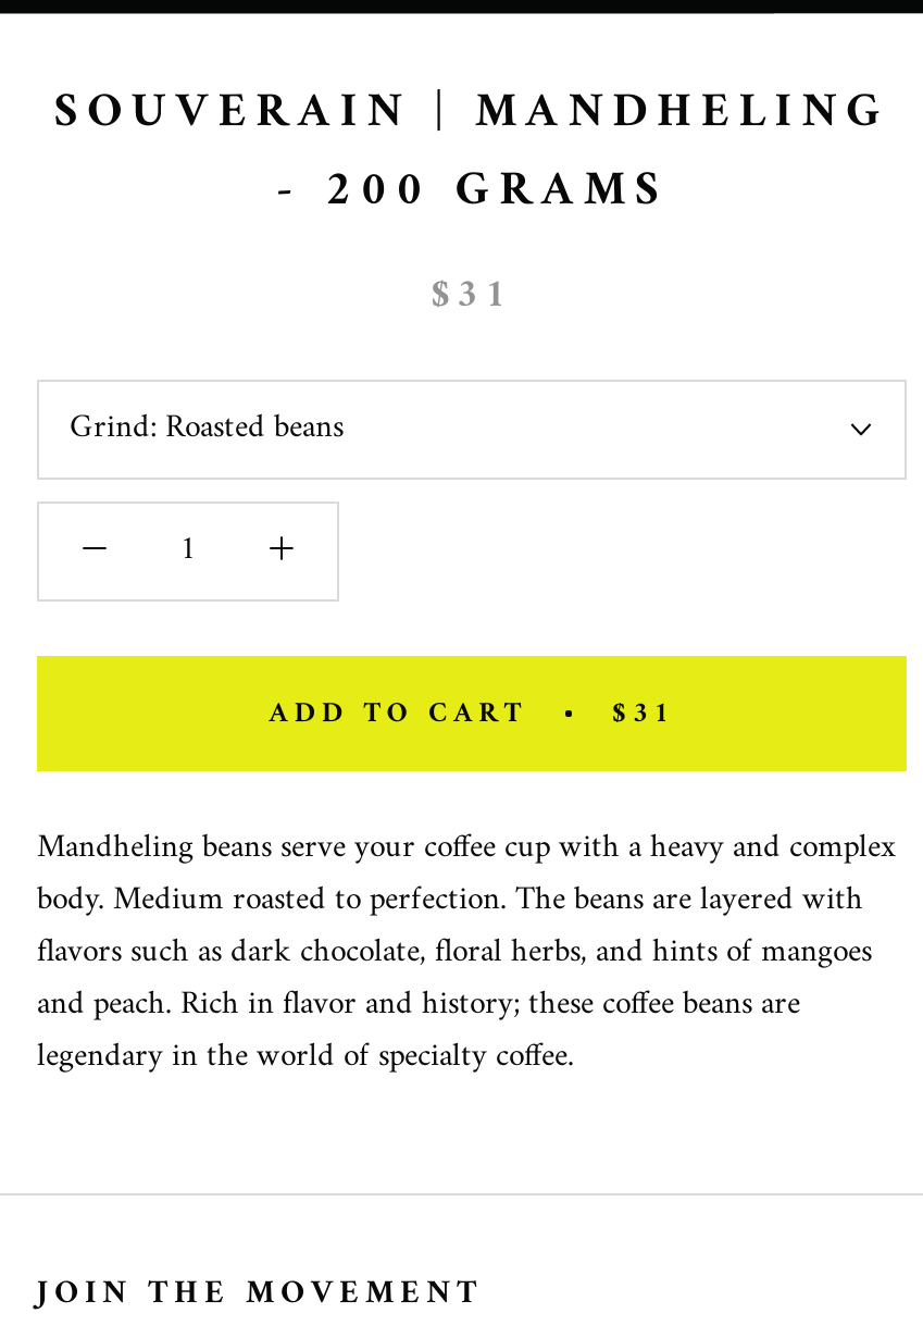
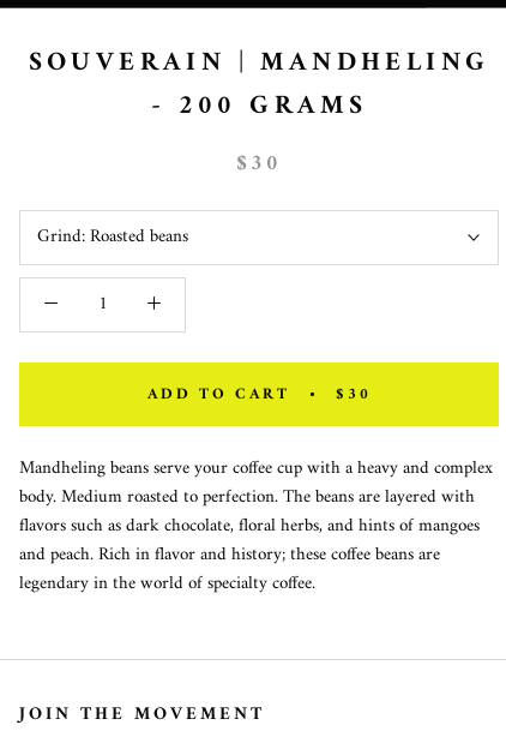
[431,262,513,329] $31 -> [236,145,282,182] $30
[269,688,674,738] ADD TO CART $31 -> [147,380,371,408] ADD TO CART $30

